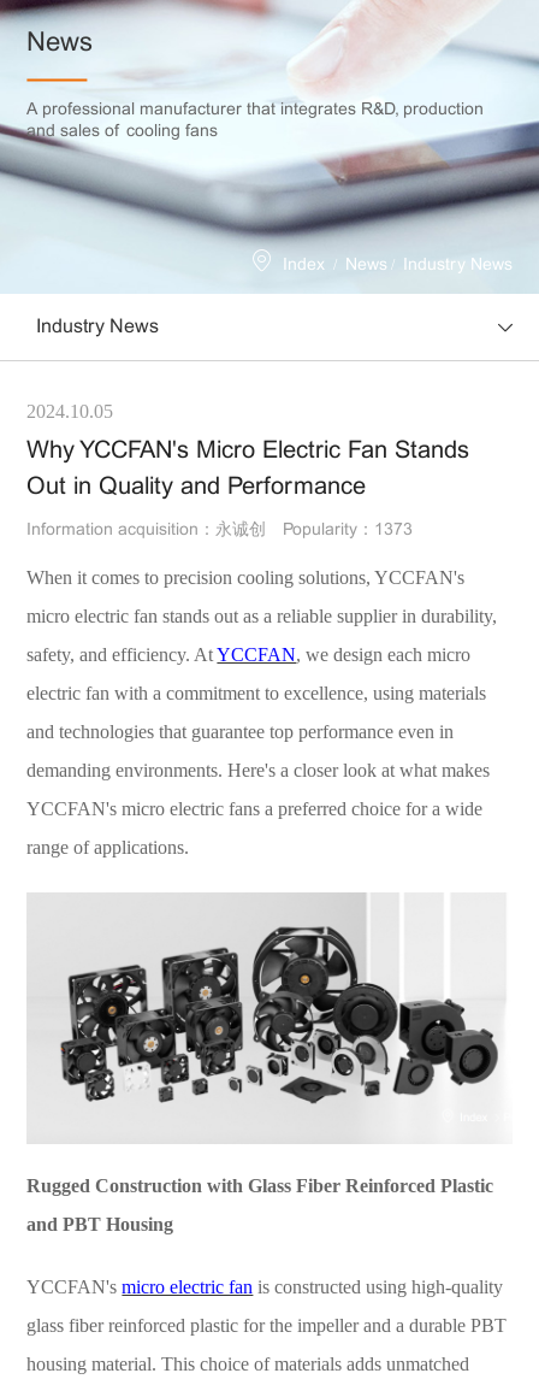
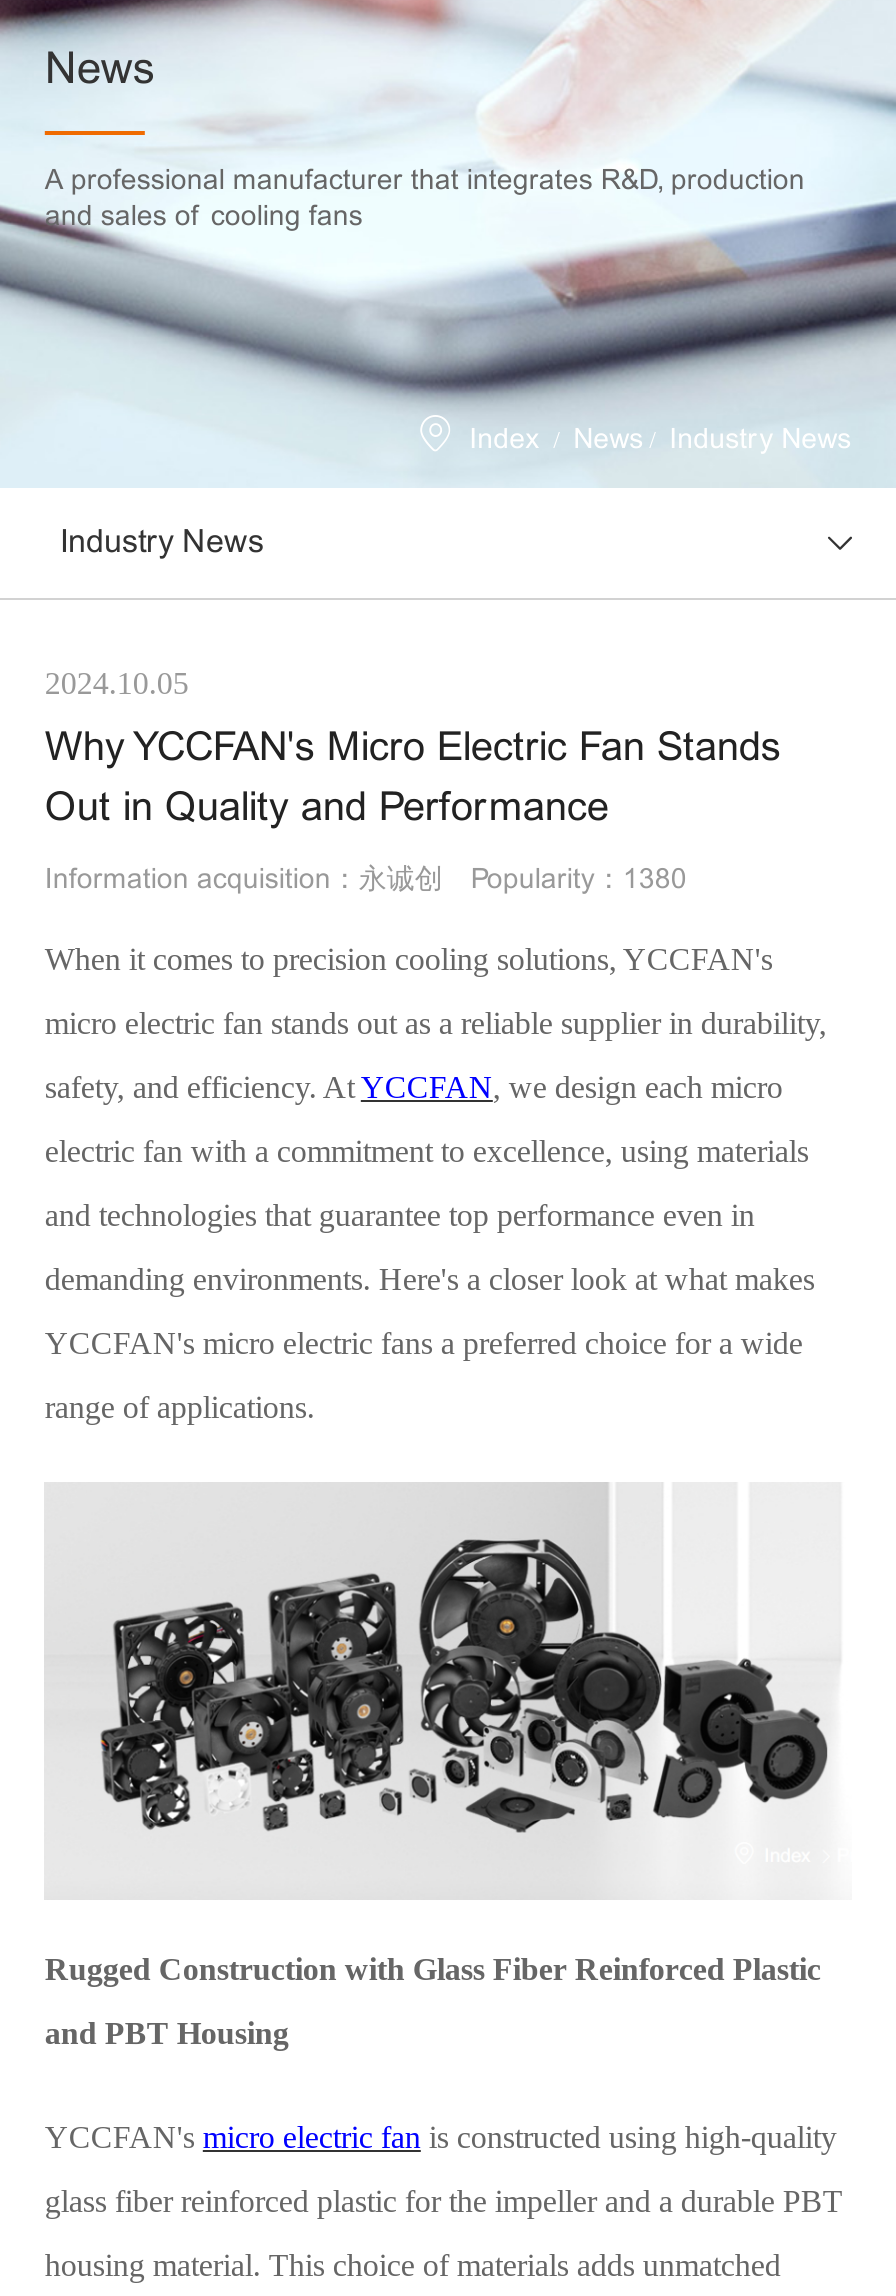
[27,523,413,538] Information acquisition：永诚创 Popularity：1373 -> [45,868,687,894] Information acquisition：永诚创 Popularity：1380

